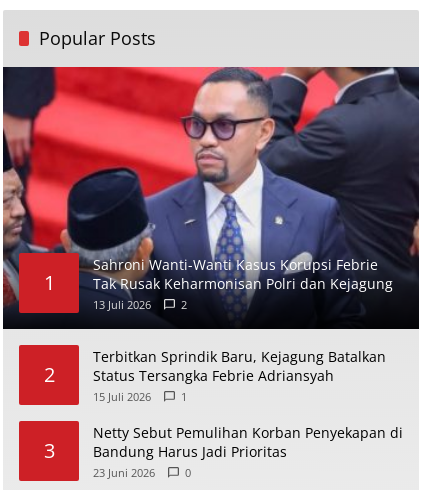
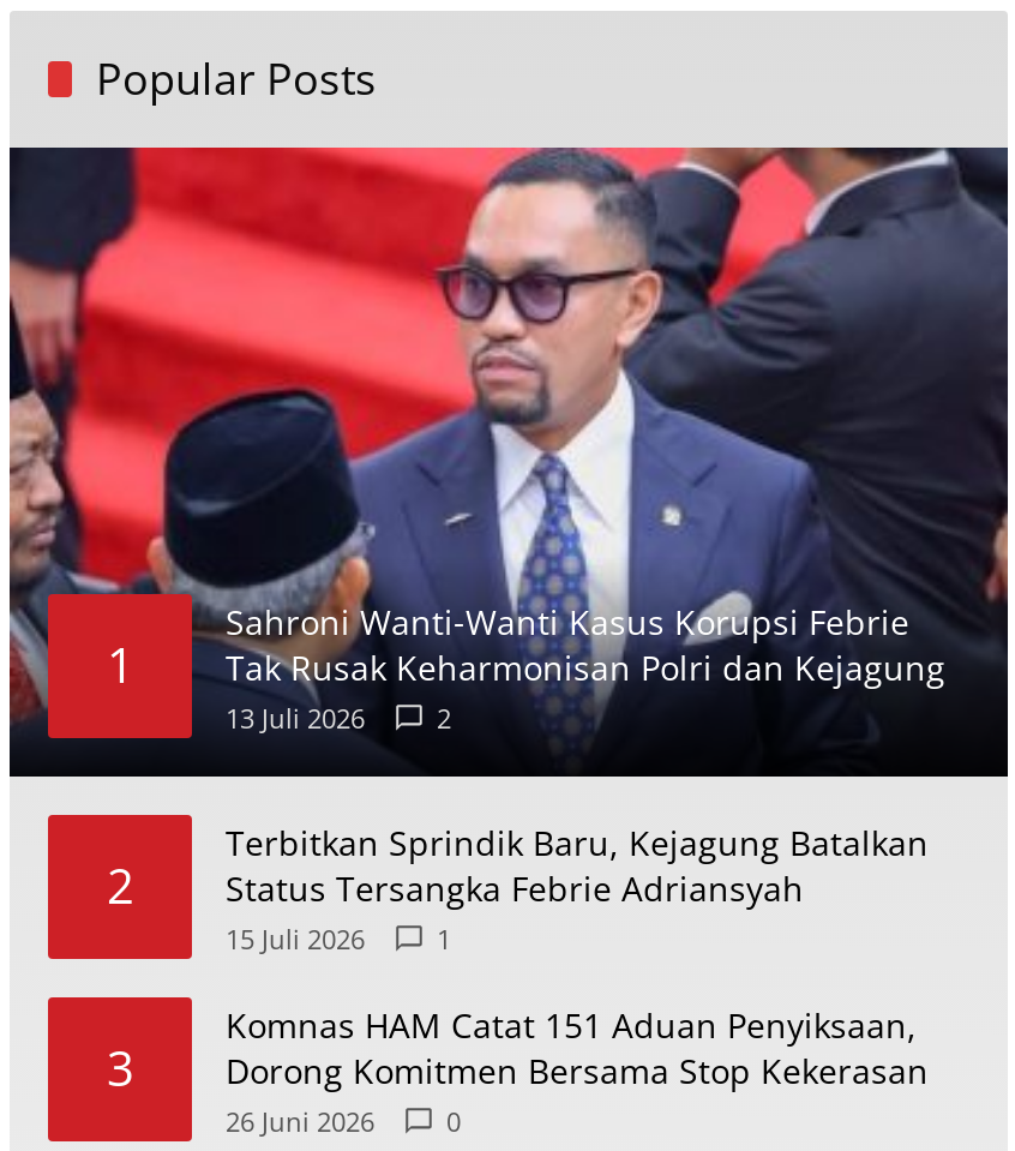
[93,423,403,480] Netty Sebut Pemulihan Korban Penyekapan di | Bandung Harus Jadi Prioritas | 23 Juni 2026 -> [226,1002,929,1139] Komnas HAM Catat 151 Aduan Penyiksaan, | Dorong Komitmen Bersama Stop Kekerasan | 26 Juni 2026

